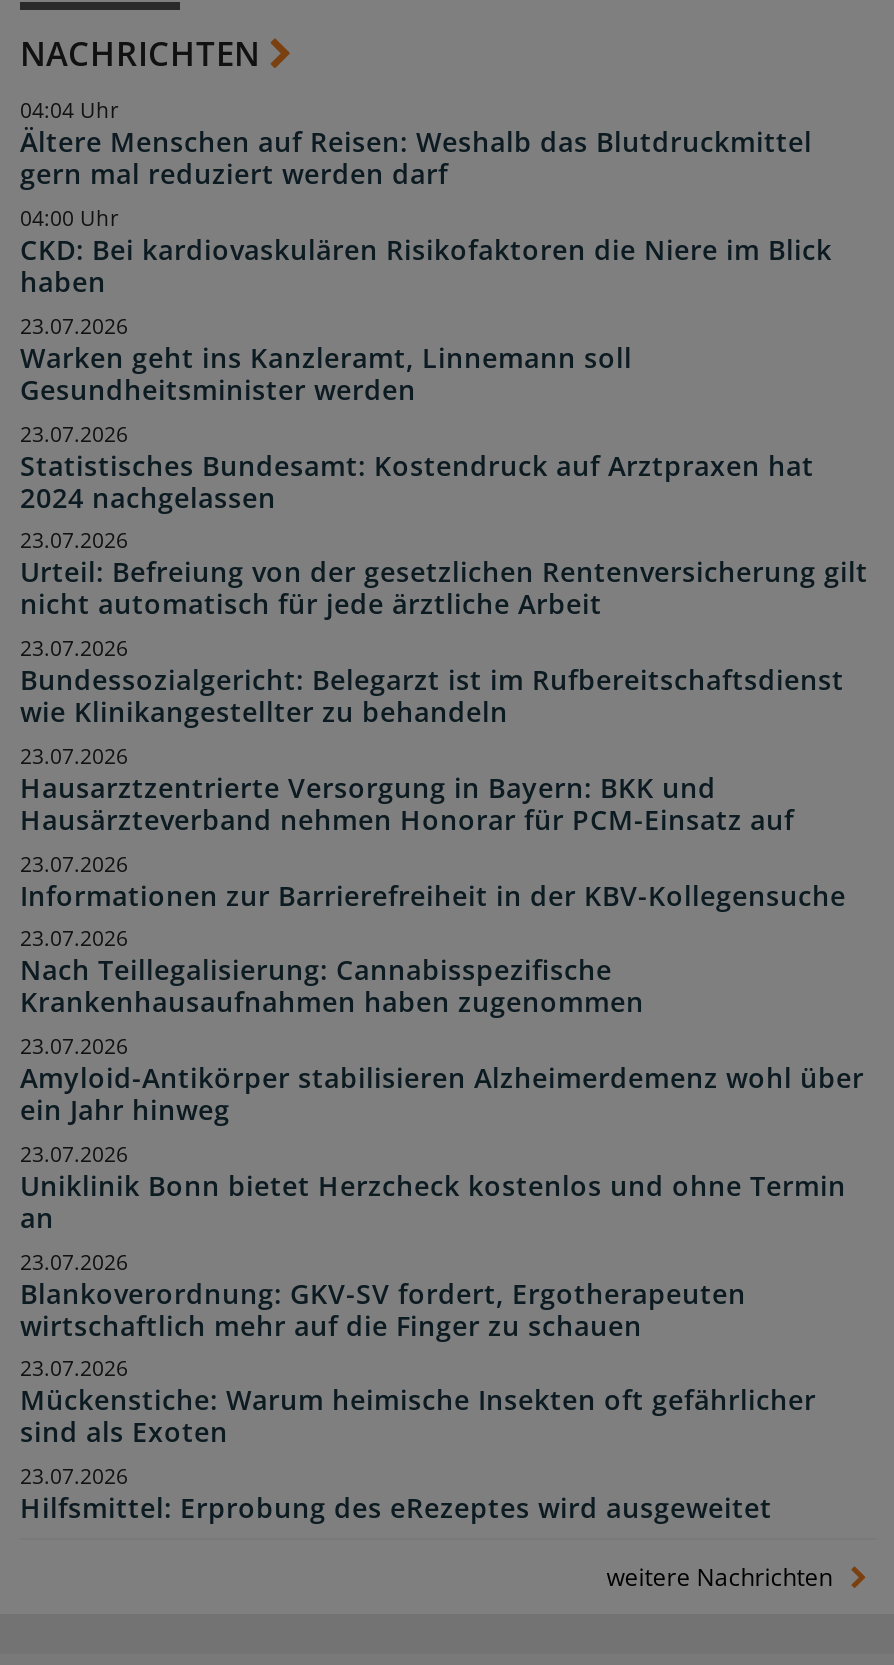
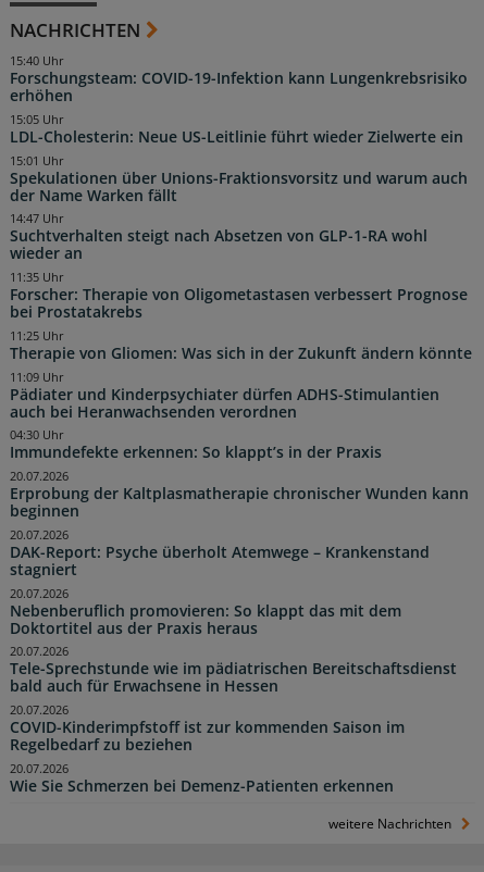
[20,96,120,124] 04:04 Uhr -> [10,53,64,69] 15:40 Uhr
[20,124,812,192] Ältere Menschen auf Reisen: Weshalb das Blutdruckmittel | gern mal reduziert werden darf -> [10,69,468,106] Forschungsteam: COVID-19-Infektion kann Lungenkrebsrisiko | erhöhen
[20,204,120,232] 04:00 Uhr -> [10,112,64,127] 15:05 Uhr
[20,232,832,300] CKD: Bei kardiovaskulären Risikofaktoren die Niere im Blick | haben -> [10,127,463,147] LDL-Cholesterin: Neue US-Leitlinie führt wieder Zielwerte ein
[20,311,128,339] 23.07.2026 -> [10,153,64,168] 15:01 Uhr
[20,339,632,407] Warken geht ins Kanzleramt, Linnemann soll | Gesundheitsminister werden -> [10,168,468,205] Spekulationen über Unions-Fraktionsvorsitz und warum auch | der Name Warken fällt
[20,419,128,447] 23.07.2026 -> [10,211,64,227] 14:47 Uhr
[20,447,814,515] Statistisches Bundesamt: Kostendruck auf Arztpraxen hat | 2024 nachgelassen -> [10,227,427,264] Suchtverhalten steigt nach Absetzen von GLP-1-RA wohl | wieder an
[20,526,128,554] 23.07.2026 -> [10,270,64,285] 11:35 Uhr
[20,554,868,622] Urteil: Befreiung von der gesetzlichen Rentenversicherung gilt | nicht automatisch für jede ärztliche Arbeit -> [10,285,468,322] Forscher: Therapie von Oligometastasen verbessert Prognose | bei Prostatakrebs
[20,634,128,662] 23.07.2026 -> [10,328,64,343] 11:25 Uhr
[20,662,844,730] Bundessozialgericht: Belegarzt ist im Rufbereitschaftsdienst | wie Klinikangestellter zu behandeln -> [10,343,472,363] Therapie von Gliomen: Was sich in der Zukunft ändern könnte
[20,741,128,769] 23.07.2026 -> [10,369,64,384] 11:09 Uhr
[20,769,794,837] Hausarztzentrierte Versorgung in Bayern: BKK und | Hausärzteverband nehmen Honorar für PCM-Einsatz auf -> [10,384,439,421] Pädiater und Kinderpsychiater dürfen ADHS-Stimulantien | auch bei Heranwachsenden verordnen
[20,849,128,877] 23.07.2026 -> [10,428,64,443] 04:30 Uhr
[20,877,846,913] Informationen zur Barrierefreiheit in der KBV-Kollegensuche -> [10,443,382,463] Immundefekte erkennen: So klappt’s in der Praxis
[20,924,128,952] 23.07.2026 -> [10,469,69,484] 20.07.2026
[20,952,644,1020] Nach Teillegalisierung: Cannabisspezifische | Krankenhausaufnahmen haben zugenommen -> [10,484,469,521] Erprobung der Kaltplasmatherapie chronischer Wunden kann | beginnen
[20,1032,128,1060] 23.07.2026 -> [10,527,69,542] 20.07.2026
[20,1060,864,1128] Amyloid-Antikörper stabilisieren Alzheimerdemenz wohl über | ein Jahr hinweg -> [10,542,430,579] DAK-Report: Psyche überholt Atemwege – Krankenstand | stagniert
[20,1139,128,1167] 23.07.2026 -> [10,586,69,601] 20.07.2026
[20,1167,846,1235] Uniklinik Bonn bietet Herzcheck kostenlos und ohne Termin | an -> [10,601,401,638] Nebenberuflich promovieren: So klappt das mit dem | Doktortitel aus der Praxis heraus
[20,1247,128,1275] 23.07.2026 -> [10,644,69,659] 20.07.2026
[20,1275,746,1343] Blankoverordnung: GKV-SV fordert, Ergotherapeuten | wirtschaftlich mehr auf die Finger zu schauen -> [10,659,457,696] Tele-Sprechstunde wie im pädiatrischen Bereitschaftsdienst | bald auch für Erwachsene in Hessen
[20,1354,128,1382] 23.07.2026 -> [10,702,69,718] 20.07.2026
[20,1382,816,1450] Mückenstiche: Warum heimische Insekten oft gefährlicher | sind als Exoten -> [10,718,405,755] COVID-Kinderimpfstoff ist zur kommenden Saison im | Regelbedarf zu beziehen
[20,1462,128,1490] 23.07.2026 -> [10,761,69,776] 20.07.2026
[20,1490,772,1526] Hilfsmittel: Erprobung des eRezeptes wird ausgeweitet -> [10,776,394,796] Wie Sie Schmerzen bei Demenz-Patienten erkennen

